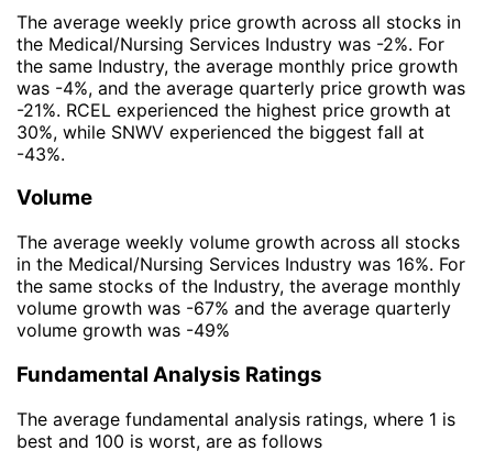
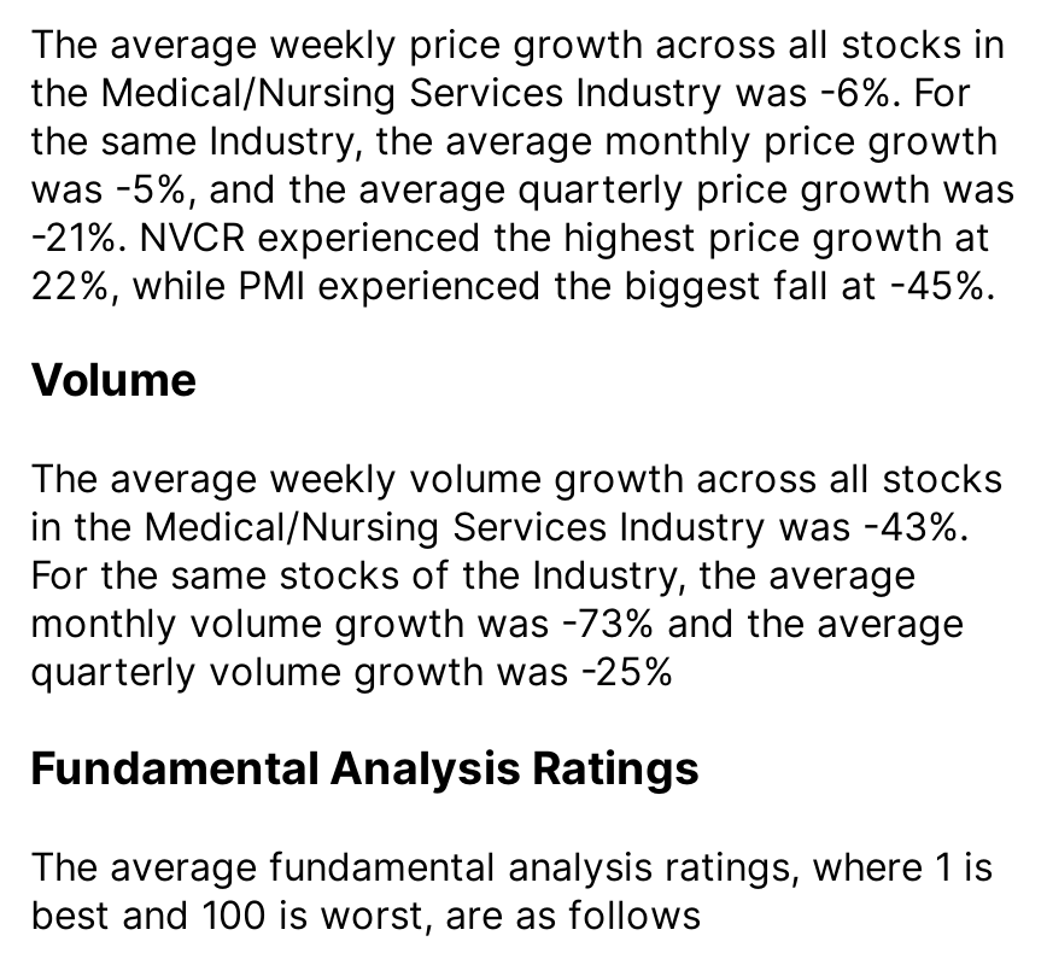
[16,33,444,55] the Medical/Nursing Services Industry was -2%. For -> [30,67,971,115] the Medical/Nursing Services Industry was -6%. For
[16,77,465,165] was -4%, and the average quarterly price growth was | -21%. RCEL experienced the highest price growth at | 30%, while SNWV experienced the biggest fall at | -43%. -> [30,163,1014,308] was -5%, and the average quarterly price growth was | -21%. NVCR experienced the highest price growth at | 22%, while PMI experienced the biggest fall at -45%.
[16,253,465,341] in the Medical/Nursing Services Industry was 16%. For | the same stocks of the Industry, the average monthly | volume growth was -67% and the average quarterly | volume growth was -49% -> [30,502,969,695] in the Medical/Nursing Services Industry was -43%. | For the same stocks of the Industry, the average | monthly volume growth was -73% and the average | quarterly volume growth was -25%

